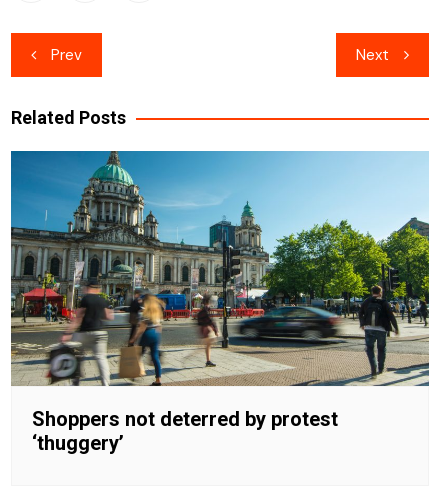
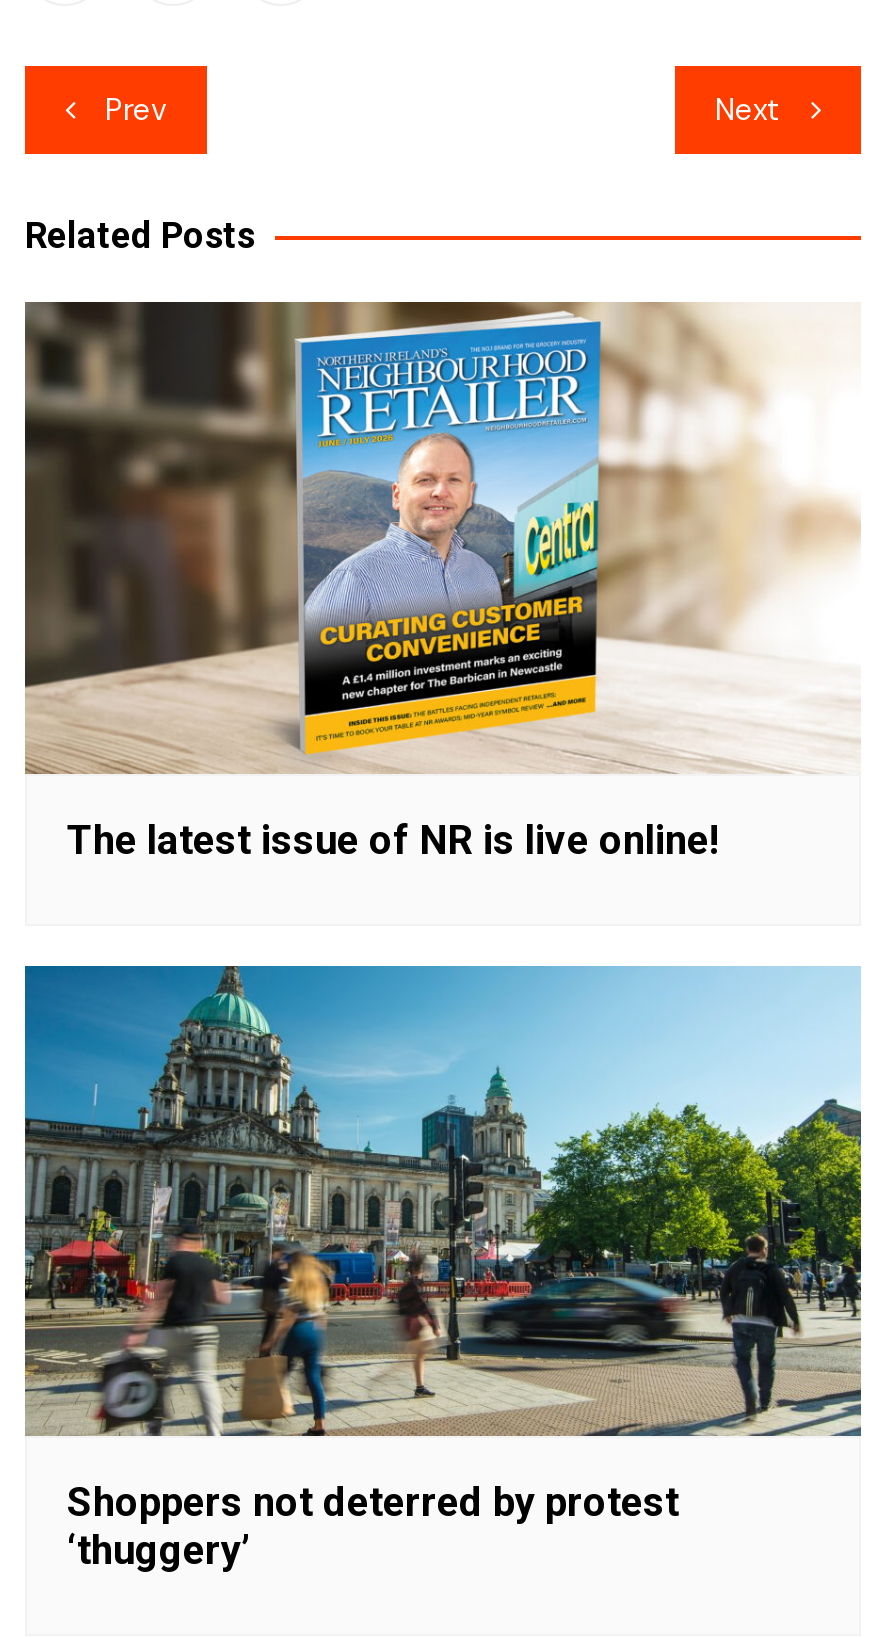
none -> [23,300,861,863] [image] | The latest issue of NR is live online!

